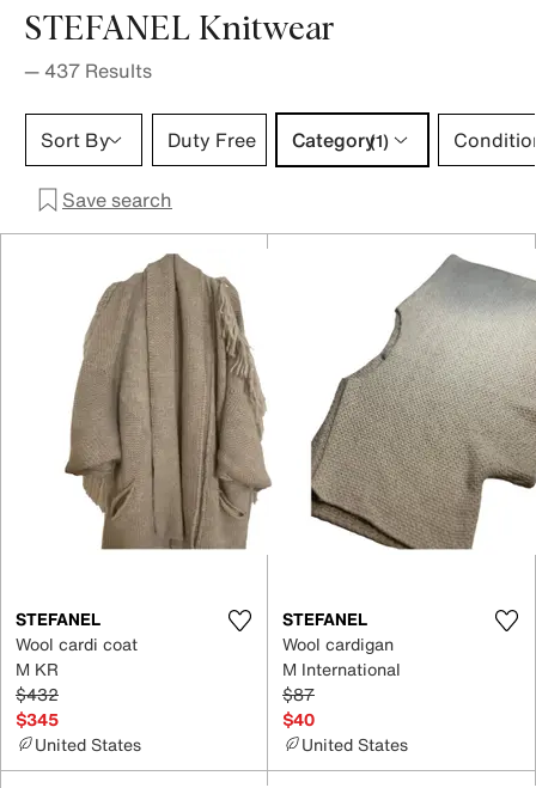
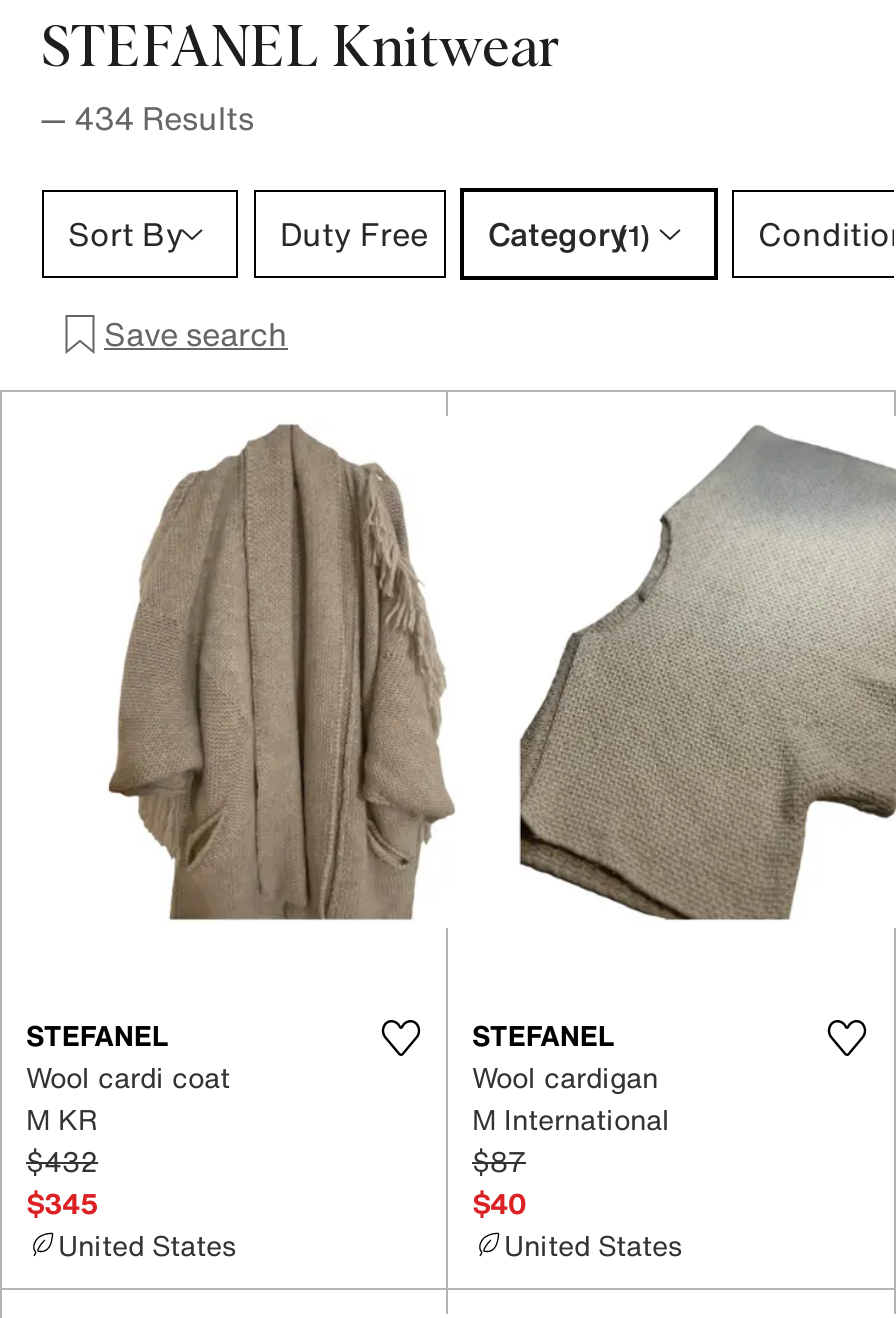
[24,56,152,85] — 437 Results -> [40,94,254,142] — 434 Results

